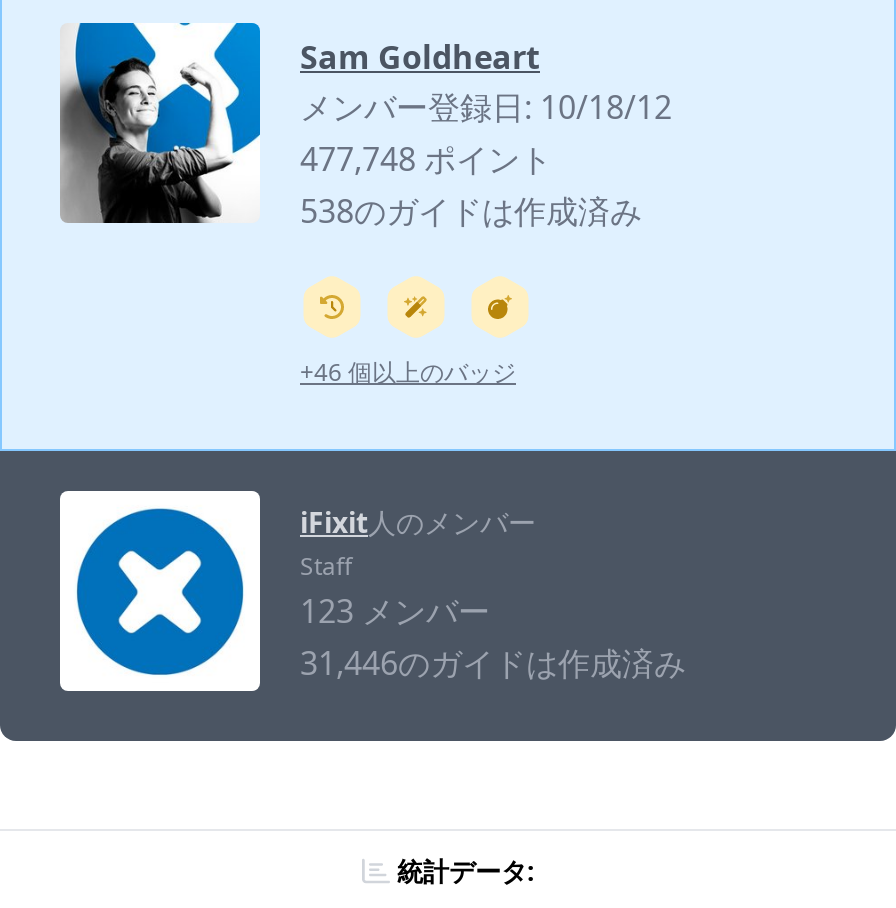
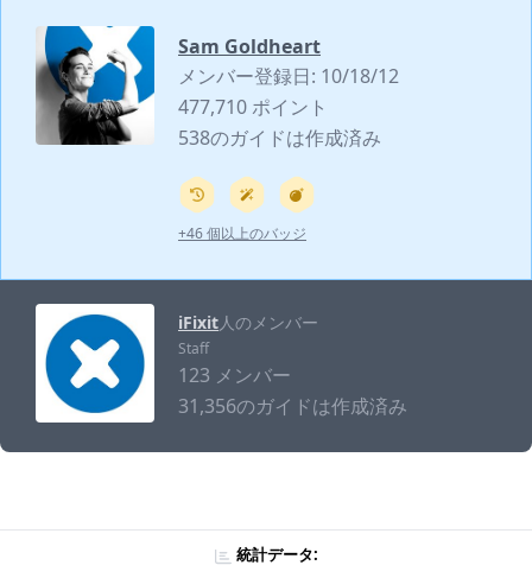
[300,137,552,181] 477,748 ポイント -> [178,94,328,120] 477,710 ポイント
[300,641,686,685] 31,446のガイドは作成済み -> [178,393,407,419] 31,356のガイドは作成済み

